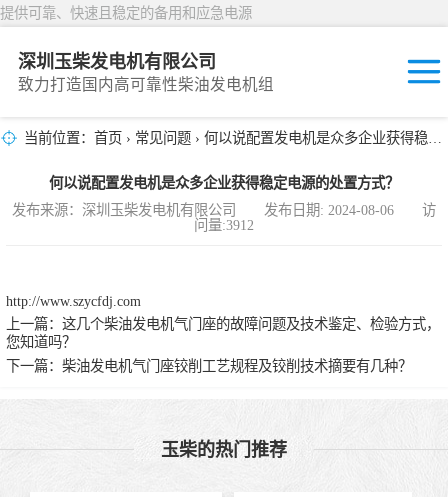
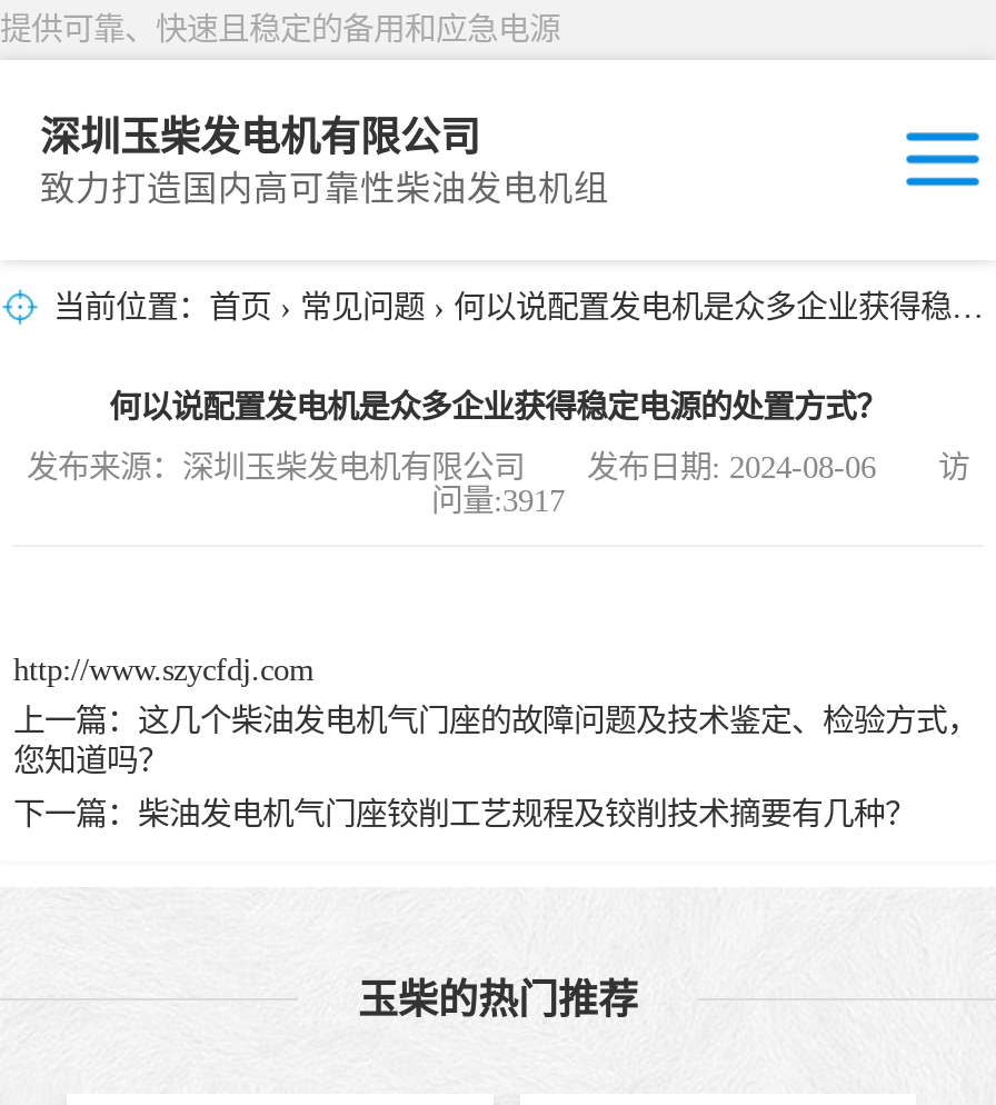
[194,217,254,233] 问量:3912 -> [431,483,565,519] 问量:3917

